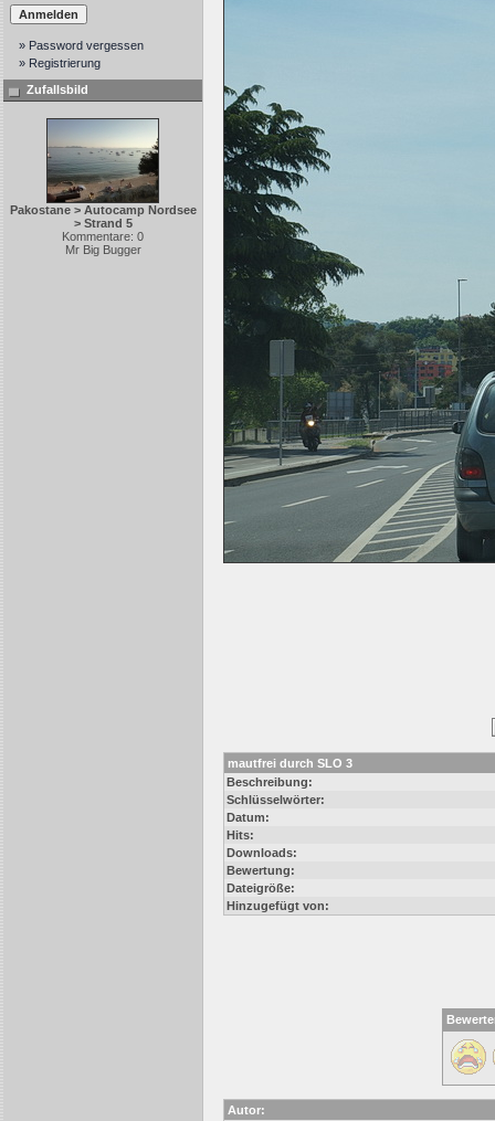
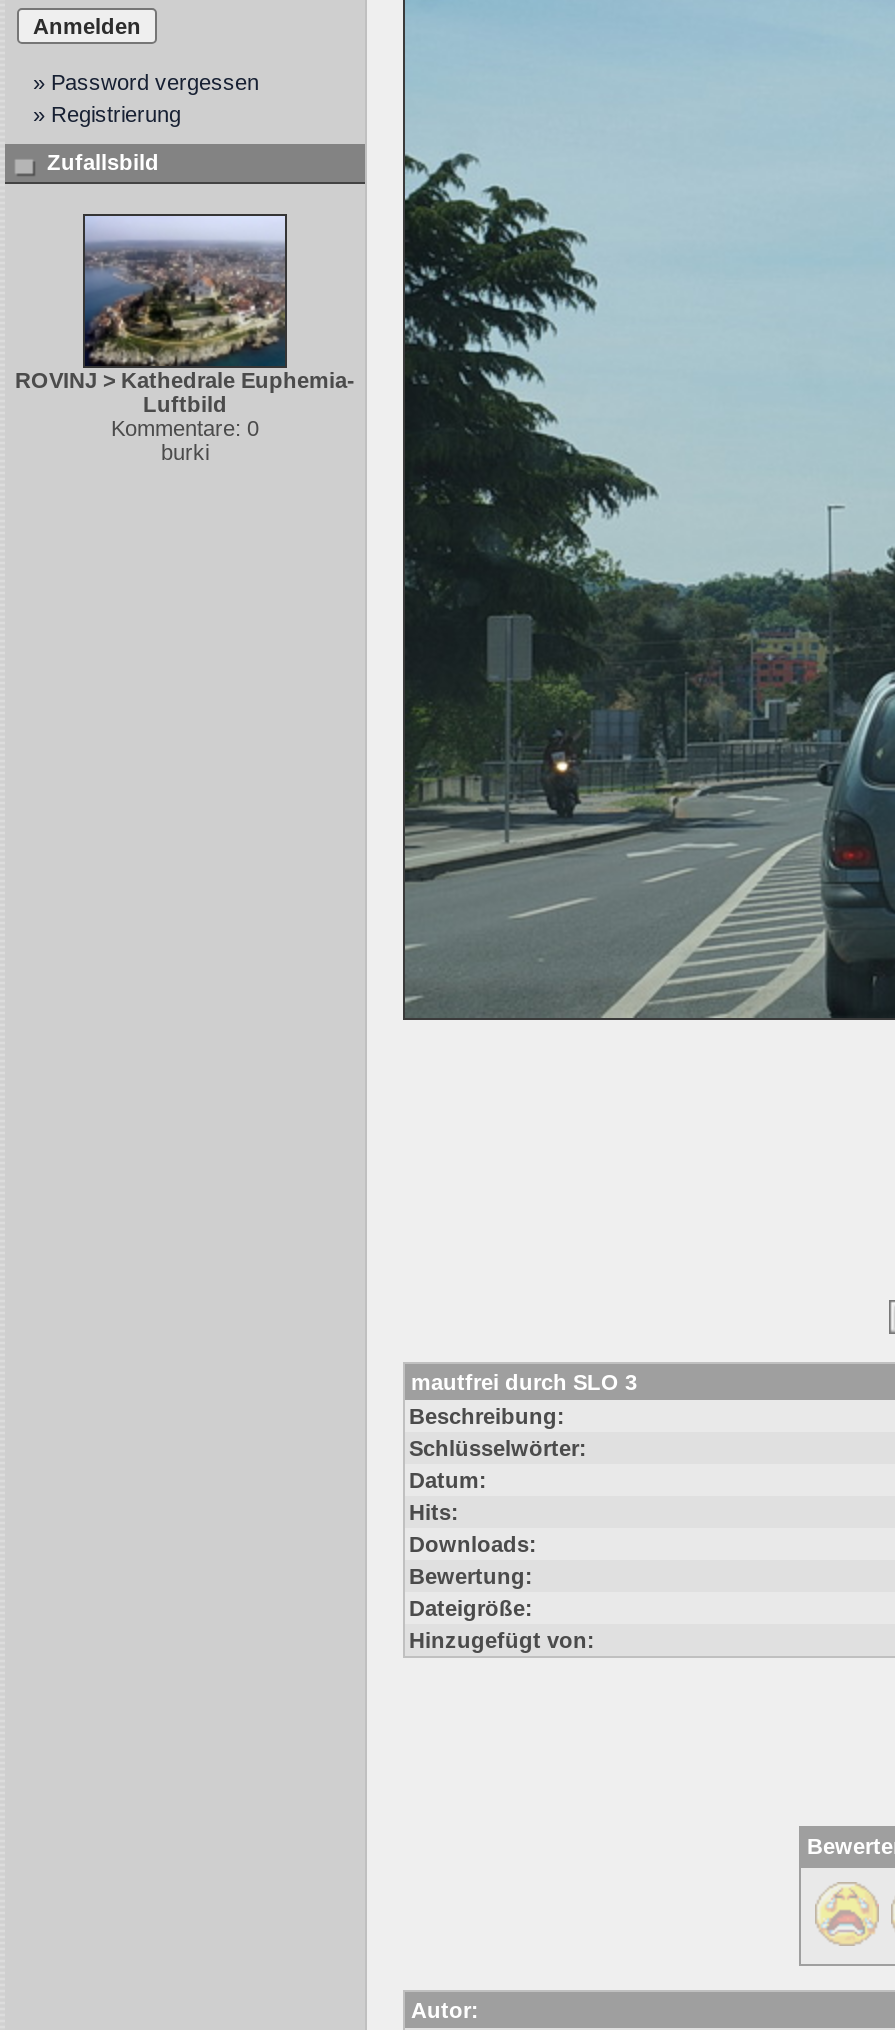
[9,119,196,230] [image] | Pakostane > Autocamp Nordsee | > Strand 5 -> [15,216,355,416] [image] | ROVINJ > Kathedrale Euphemia- | Luftbild
[65,243,141,256] Mr Big Bugger -> [161,440,209,464] burki

